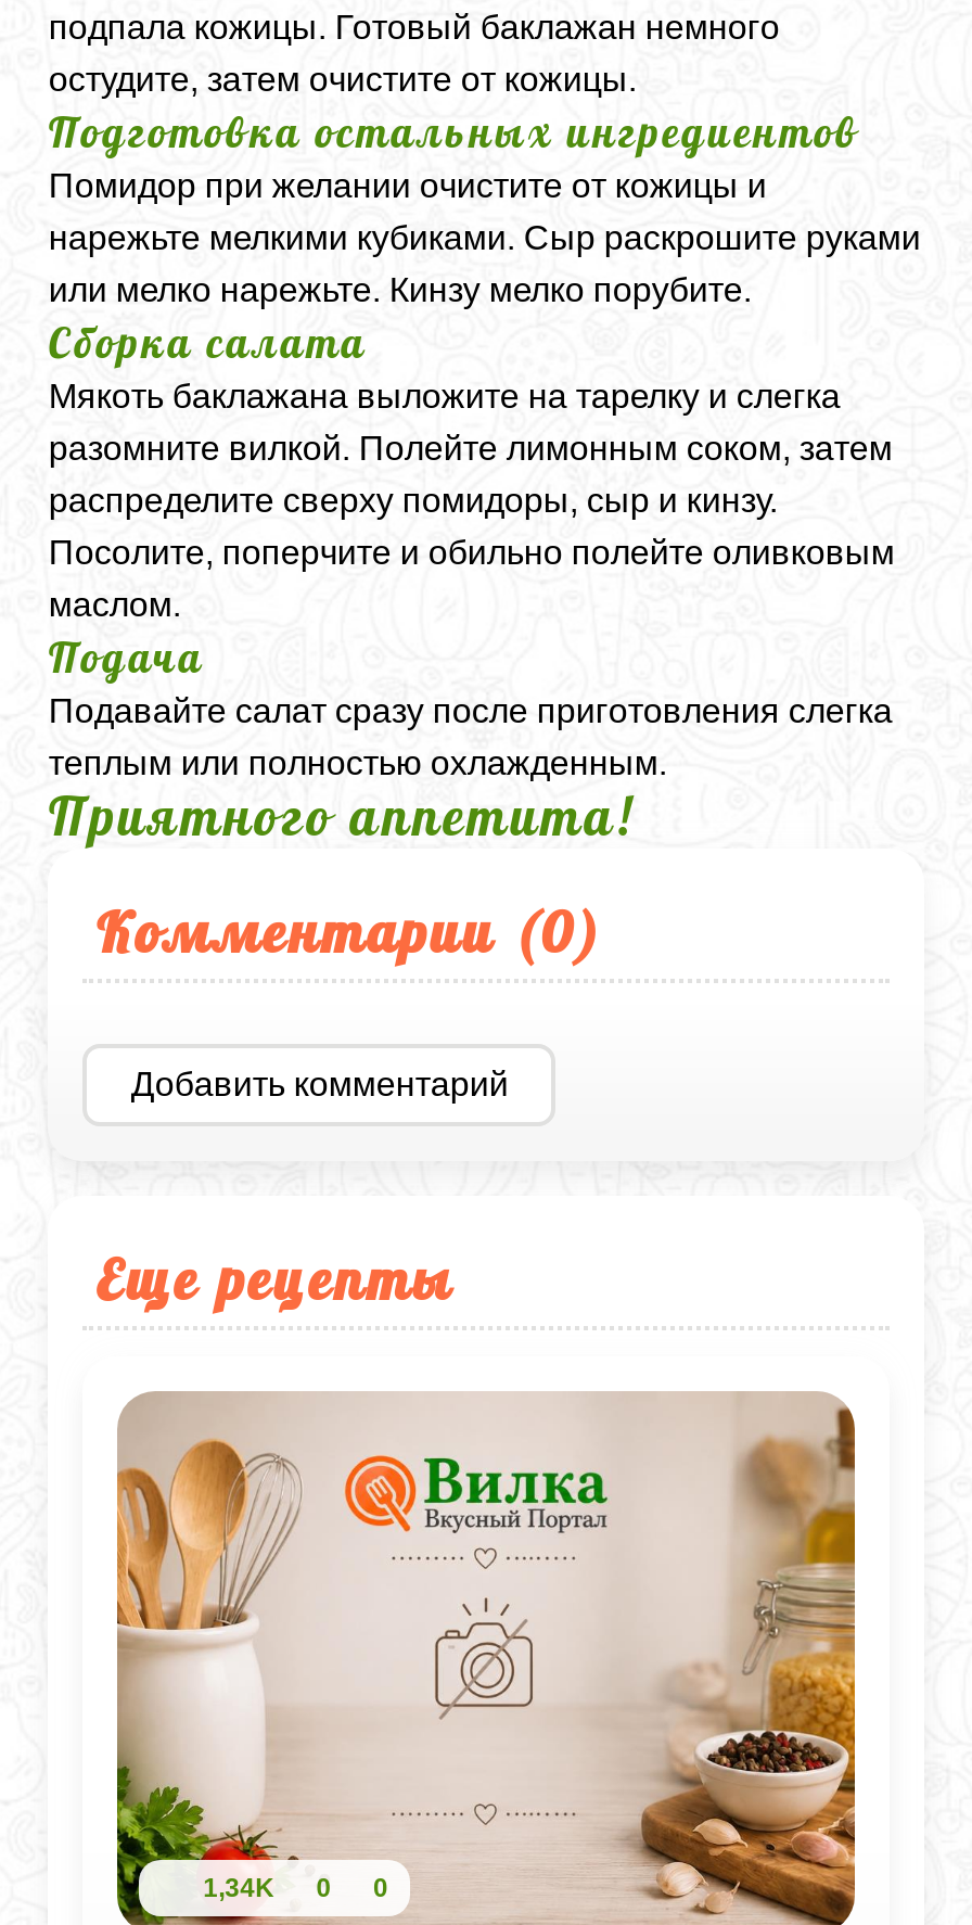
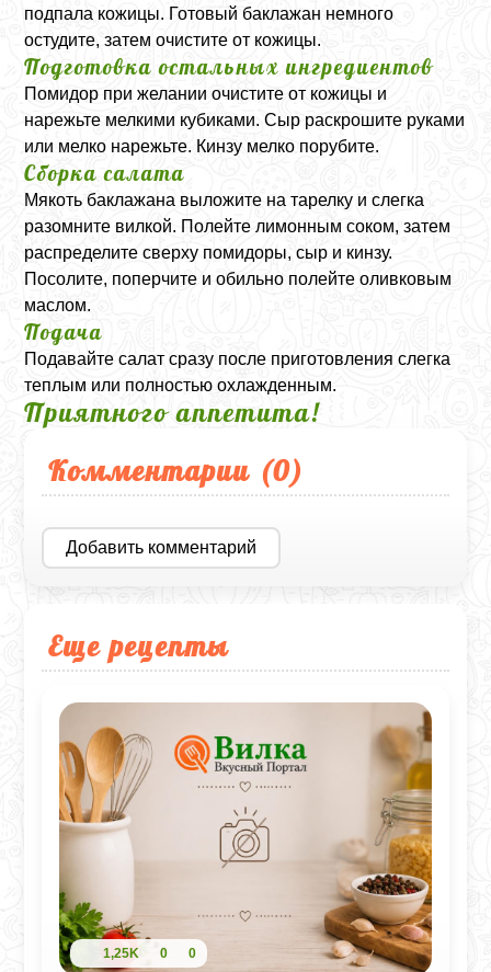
[203,1873,388,1903] 1,34K 0 0 -> [103,946,196,961] 1,25K 0 0

